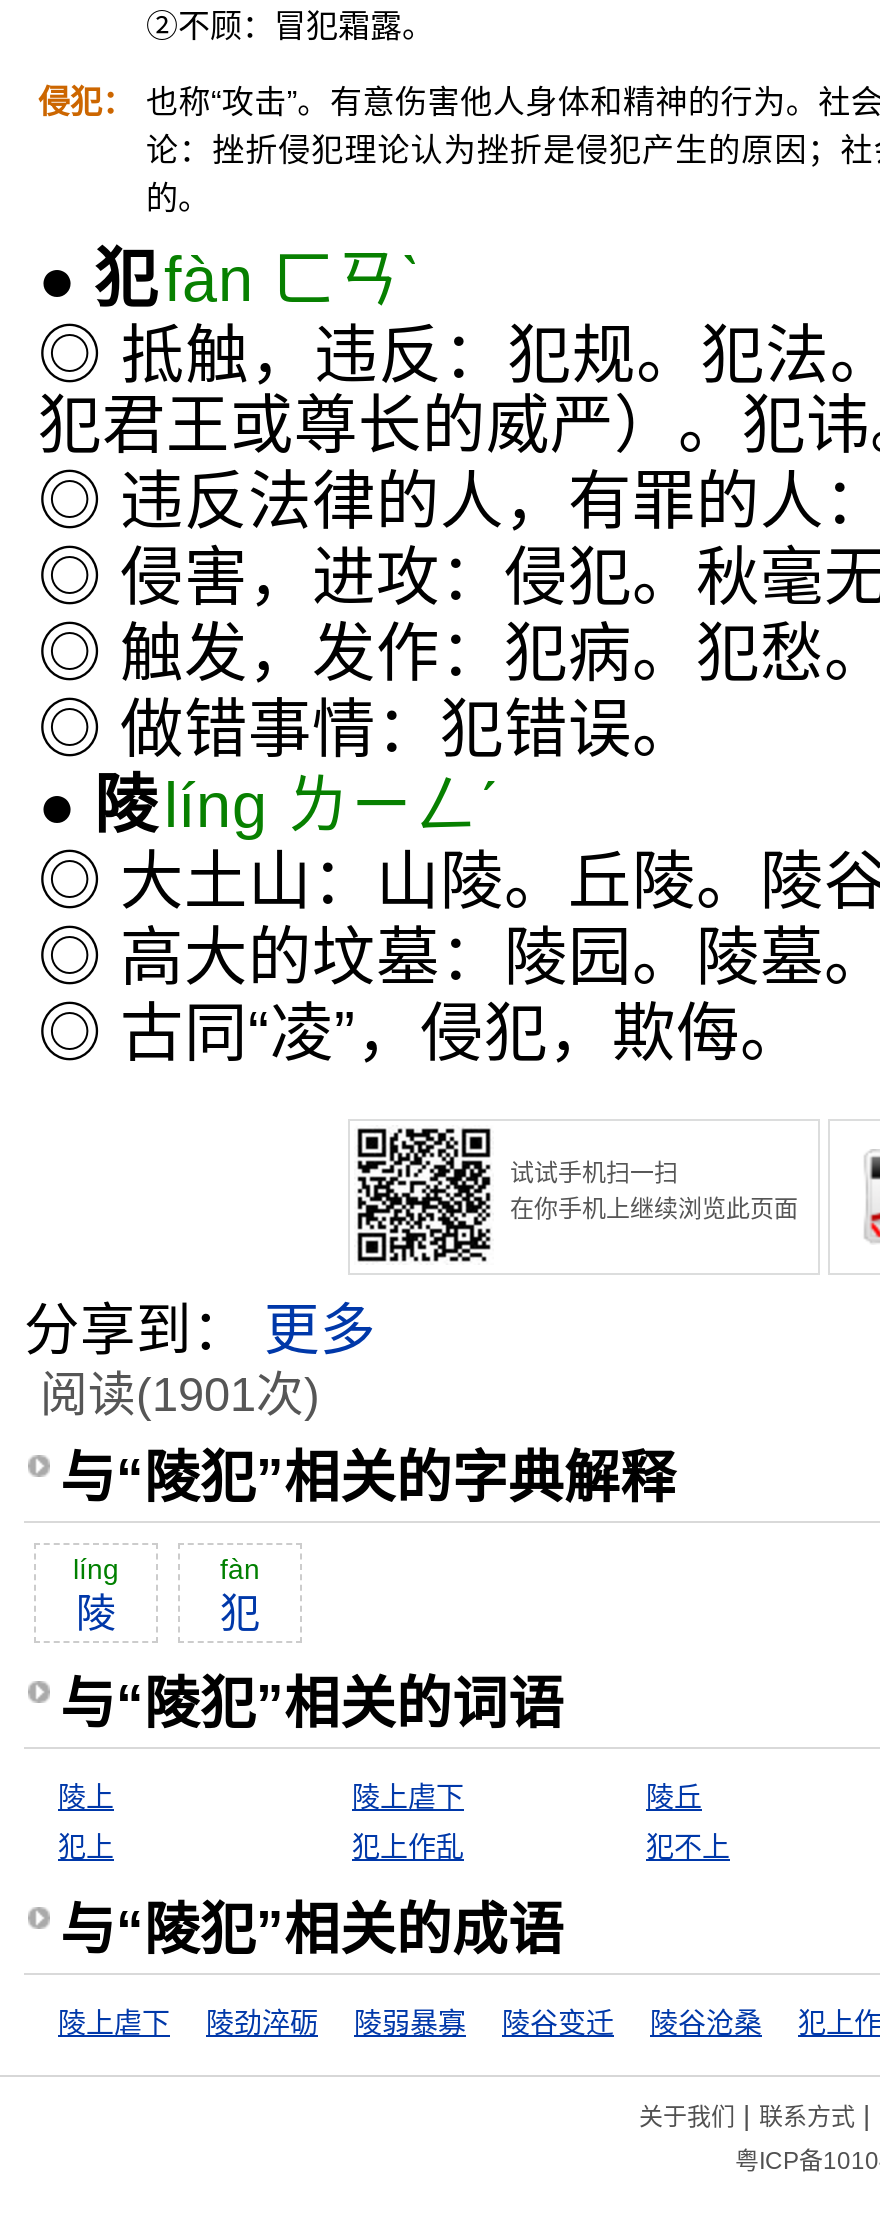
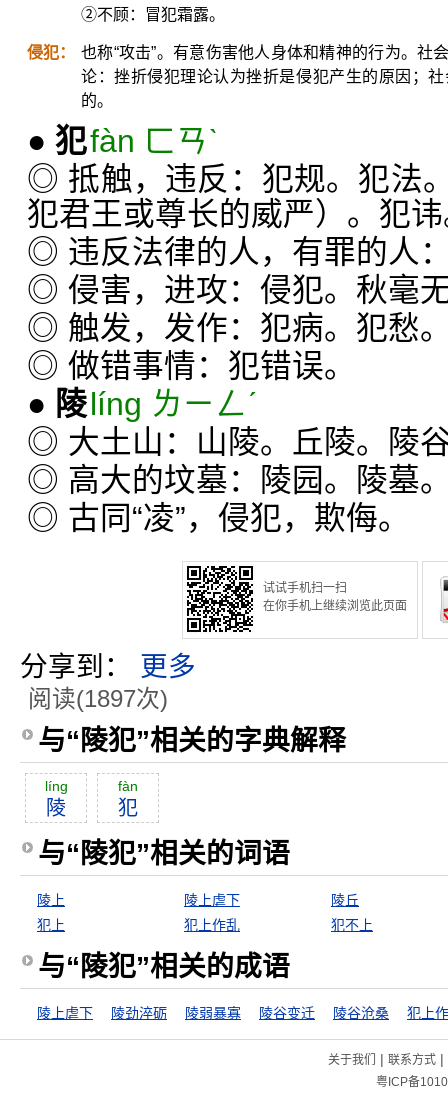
[40,1369,320,1421] 阅读(1901次) -> [28,686,168,712] 阅读(1897次)

